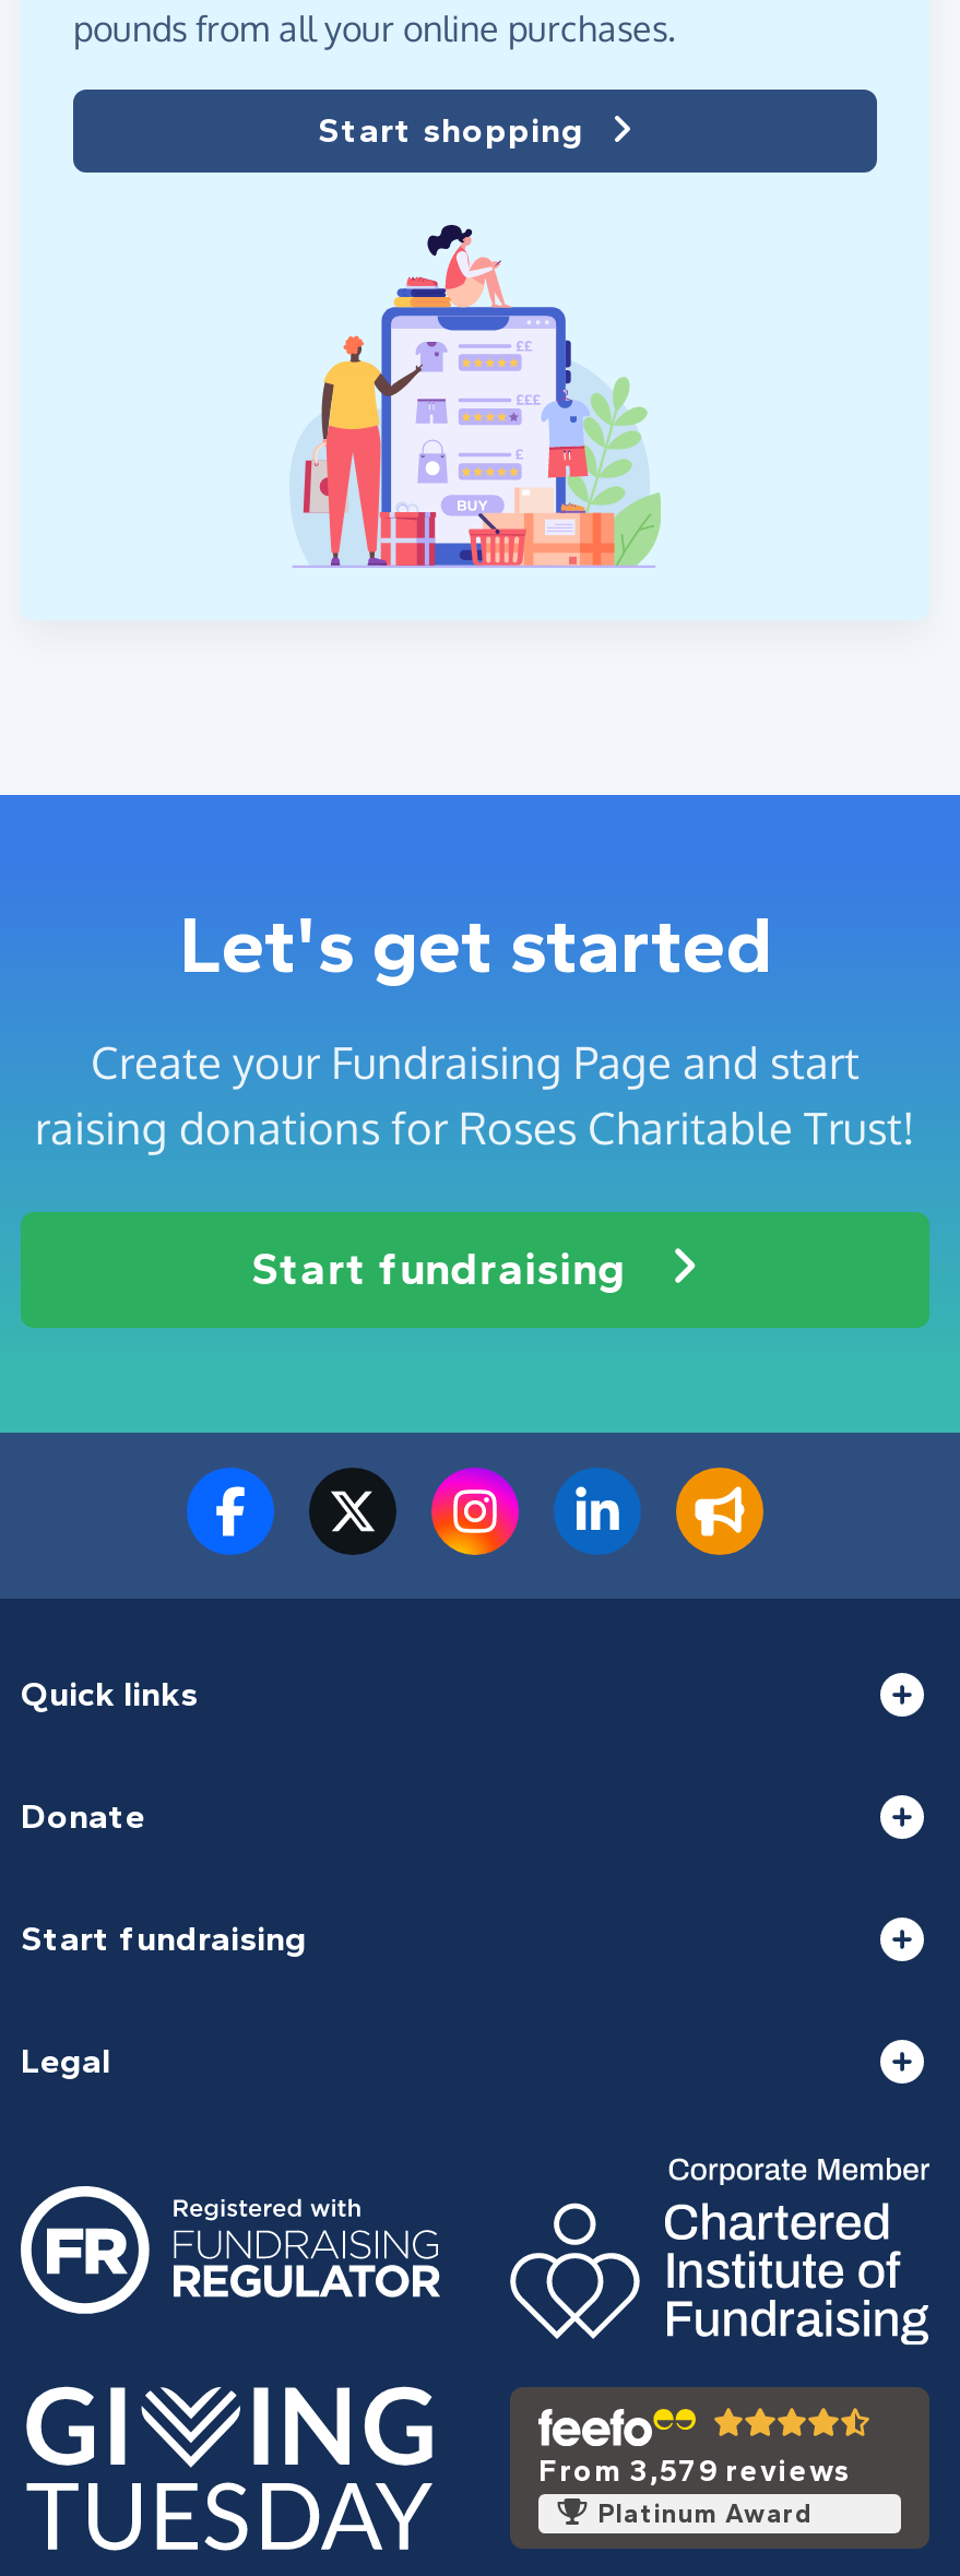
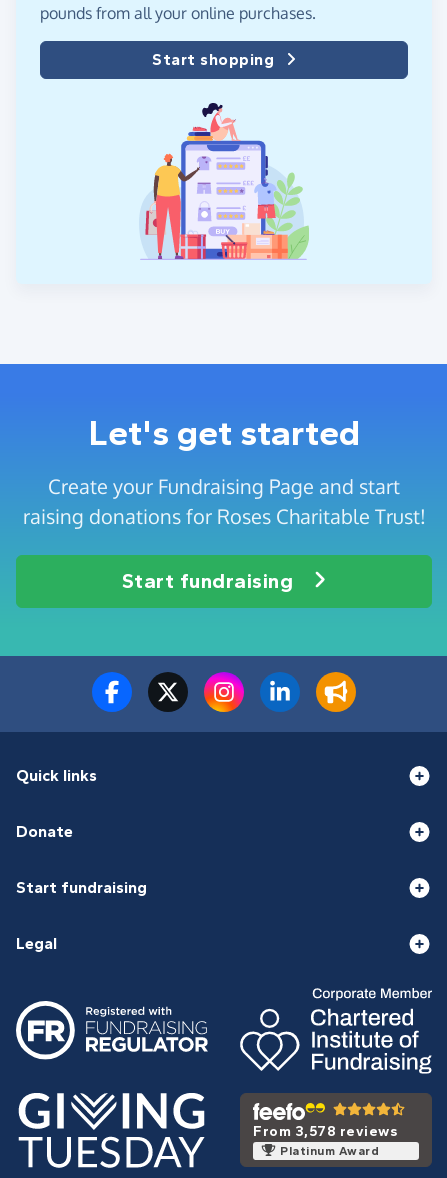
[538,2452,851,2489] From 3,579 reviews -> [253,1123,397,1140] From 3,578 reviews

